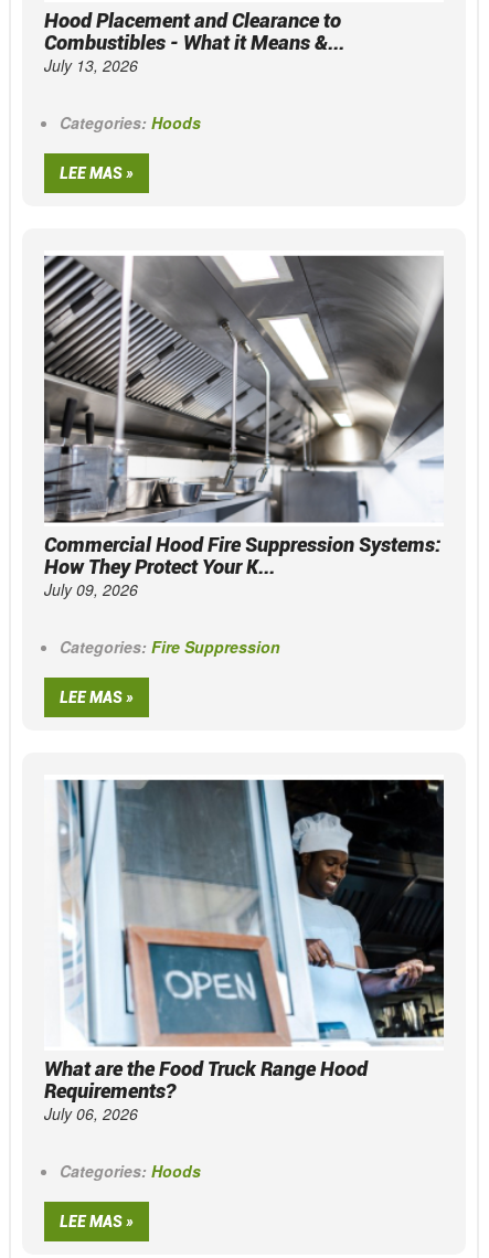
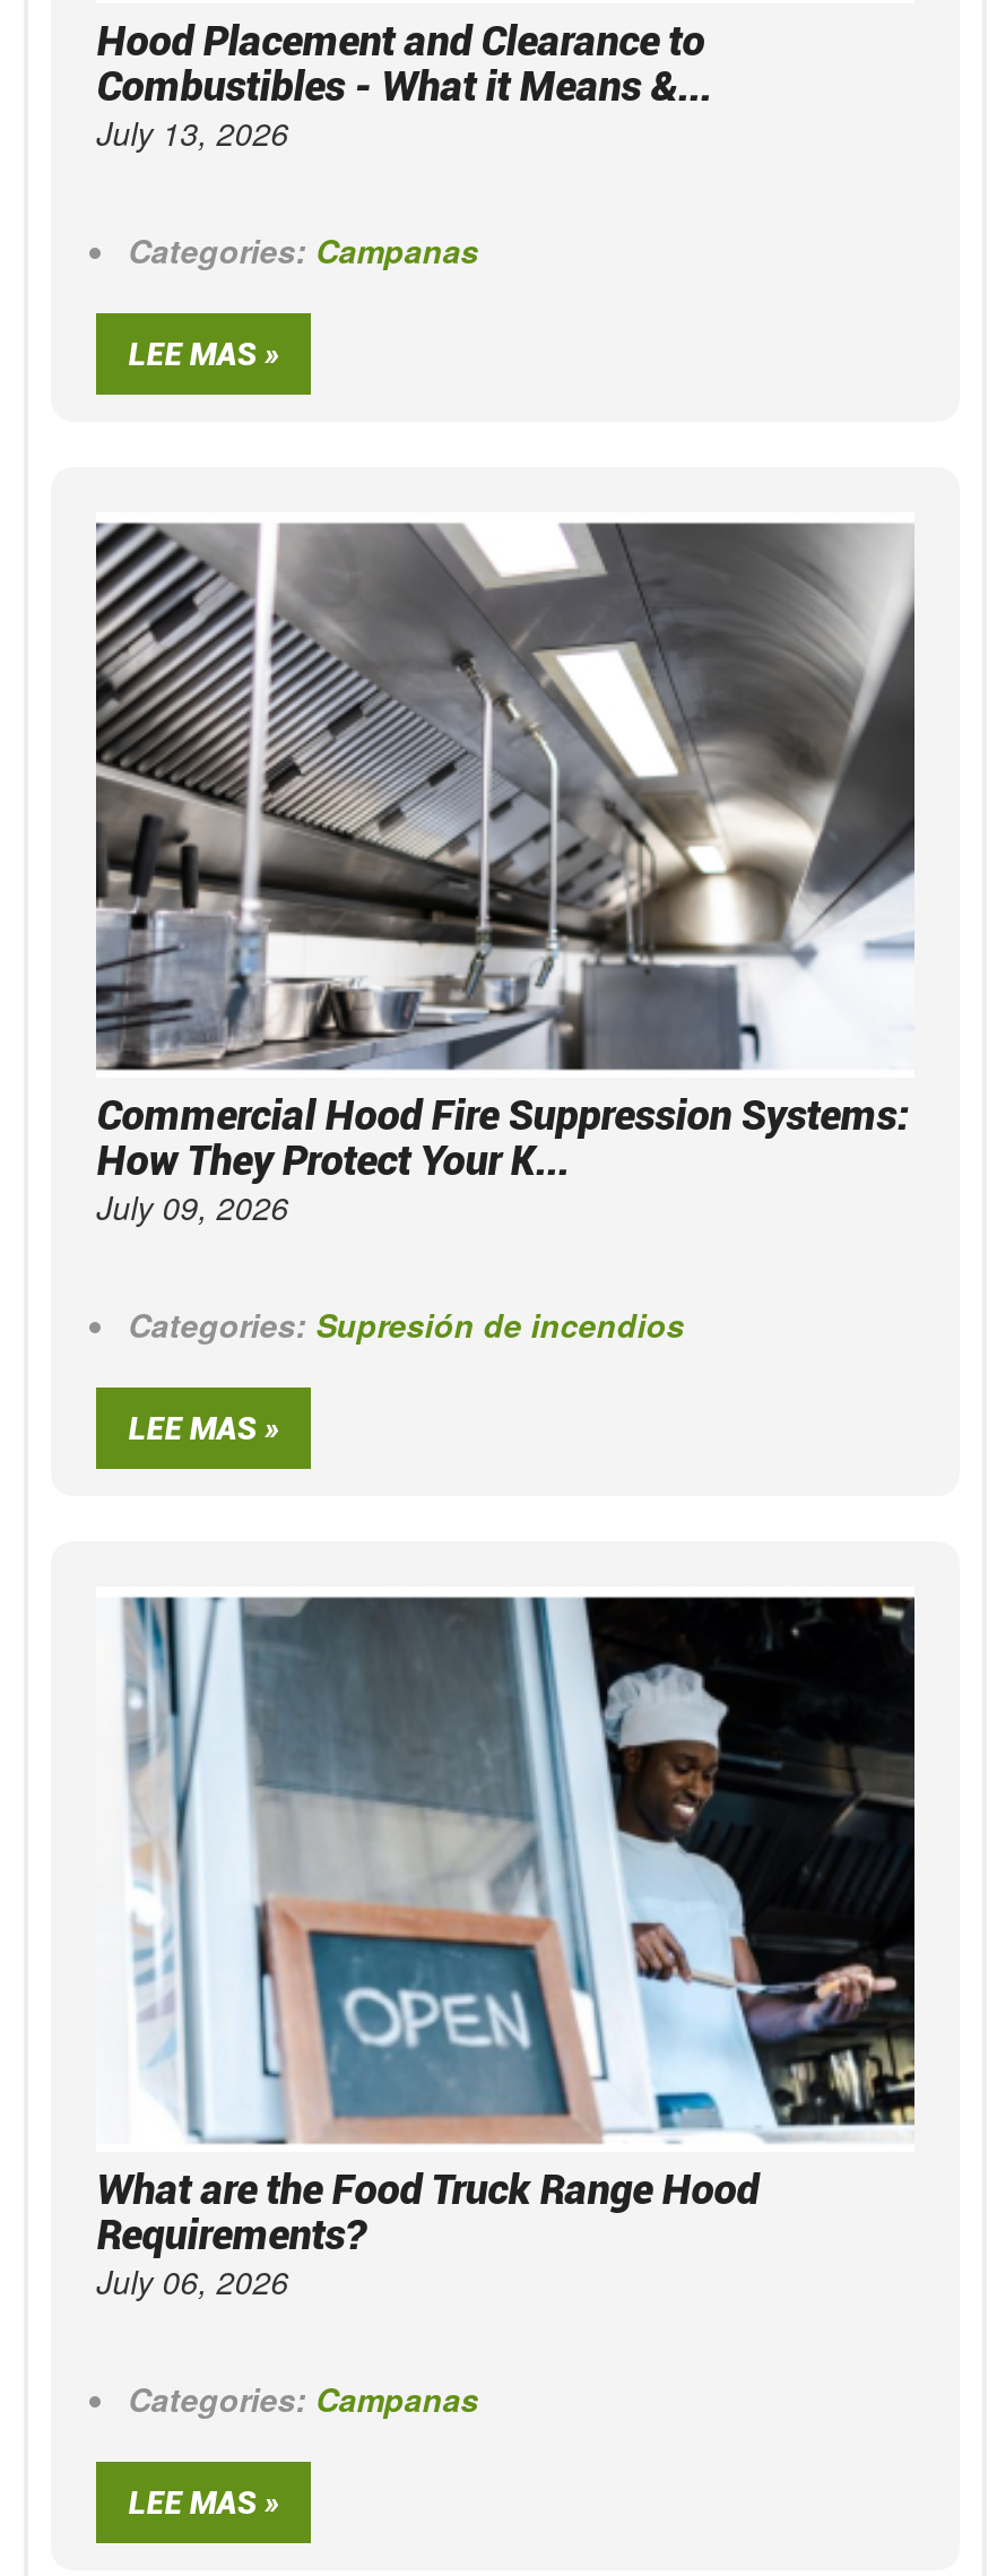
[60,111,201,133] Categories: Hoods -> [128,227,479,272] Categories: Campanas
[60,635,281,657] Categories: Fire Suppression -> [128,1301,684,1346] Categories: Supresión de incendios
[60,1159,201,1181] Categories: Hoods -> [128,2375,479,2420] Categories: Campanas

